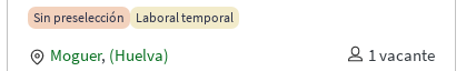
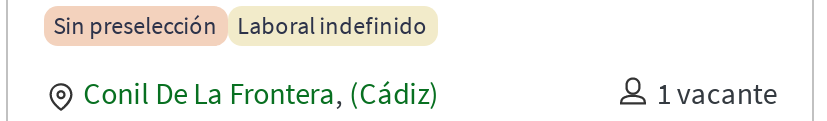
[135,9,233,26] Laboral temporal -> [237,10,427,40] Laboral indefinido
[50,45,169,66] Moguer, (Huelva) -> [83,74,439,112] Conil De La Frontera, (Cádiz)

